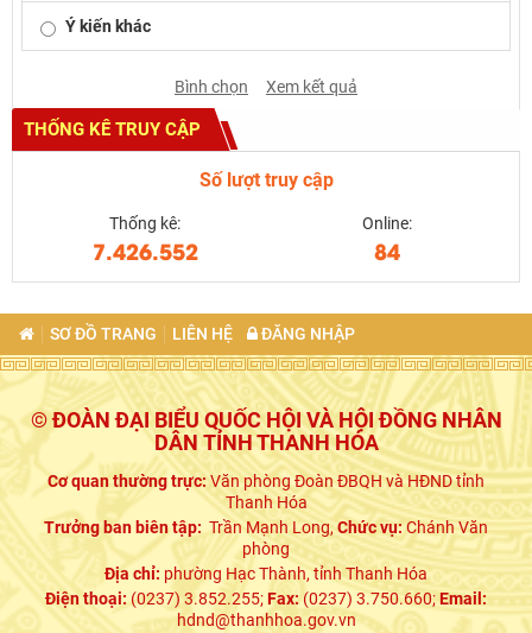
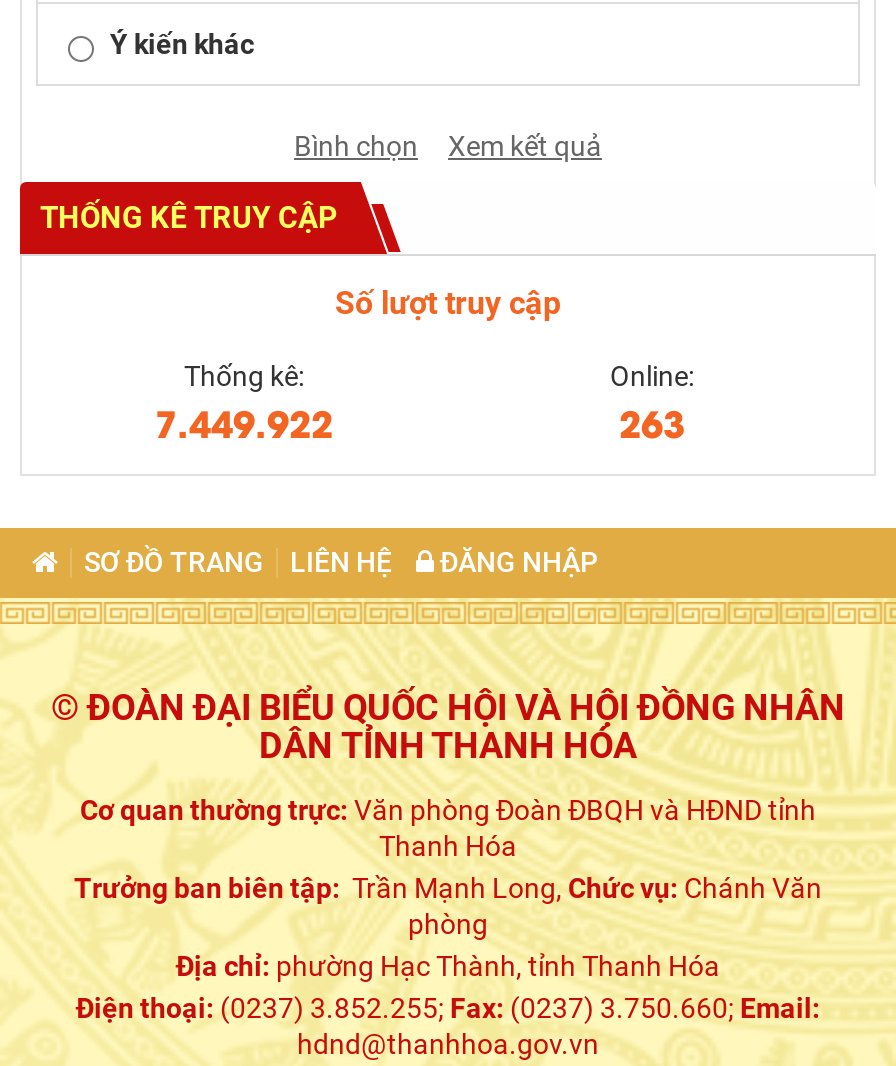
[92,233,198,266] 7.426.552 -> [155,393,333,447] 7.449.922
[374,233,400,266] 84 -> [619,393,685,447] 263

